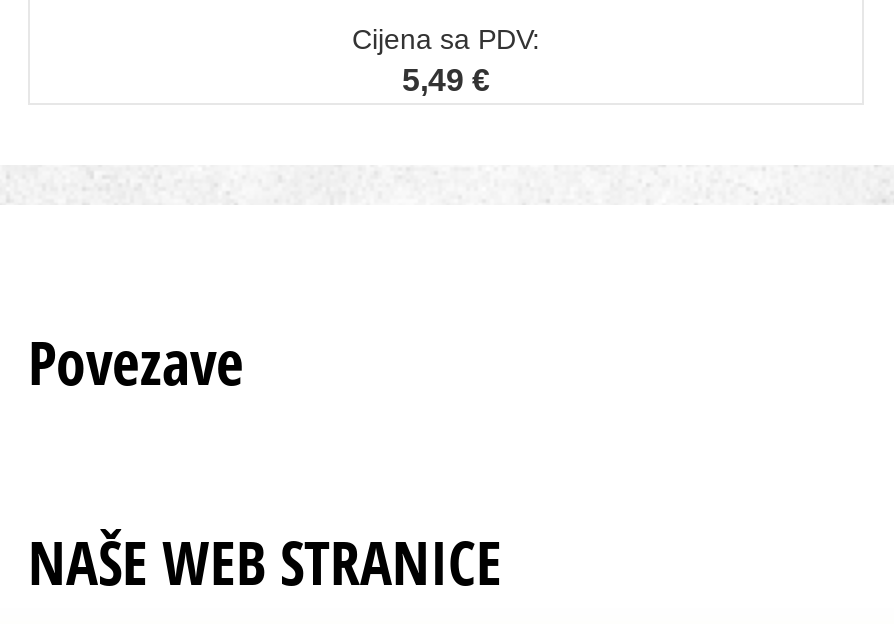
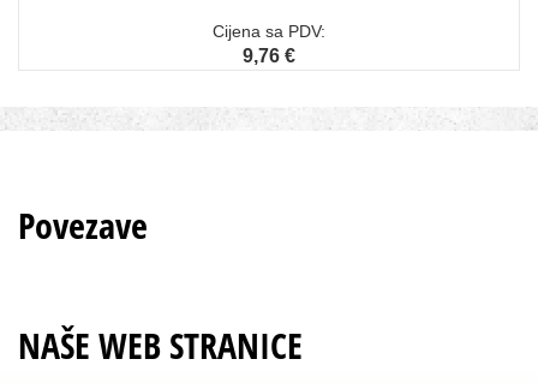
[402,63,490,97] 5,49 € -> [243,46,295,66] 9,76 €

